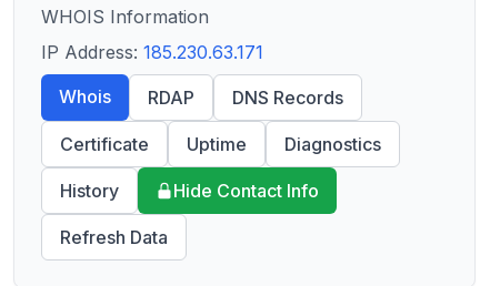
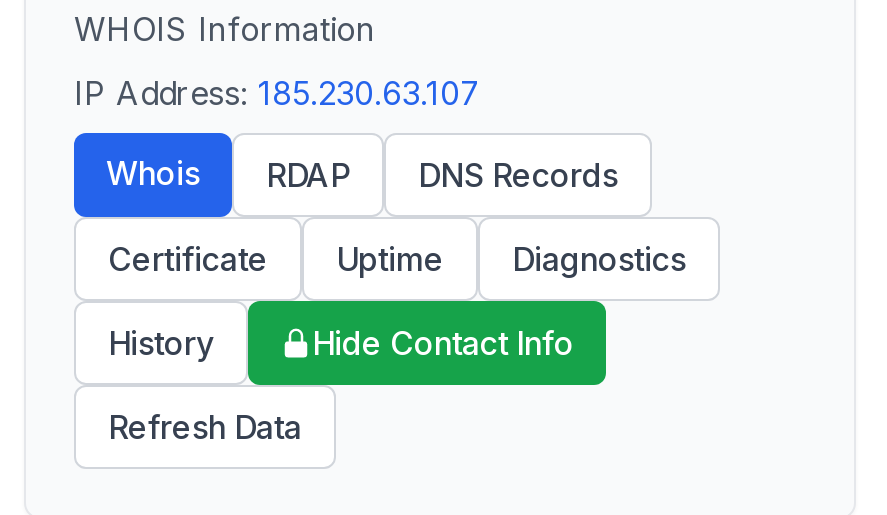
[41,41,263,63] IP Address: 185.230.63.171 -> [74,73,480,113] IP Address: 185.230.63.107

